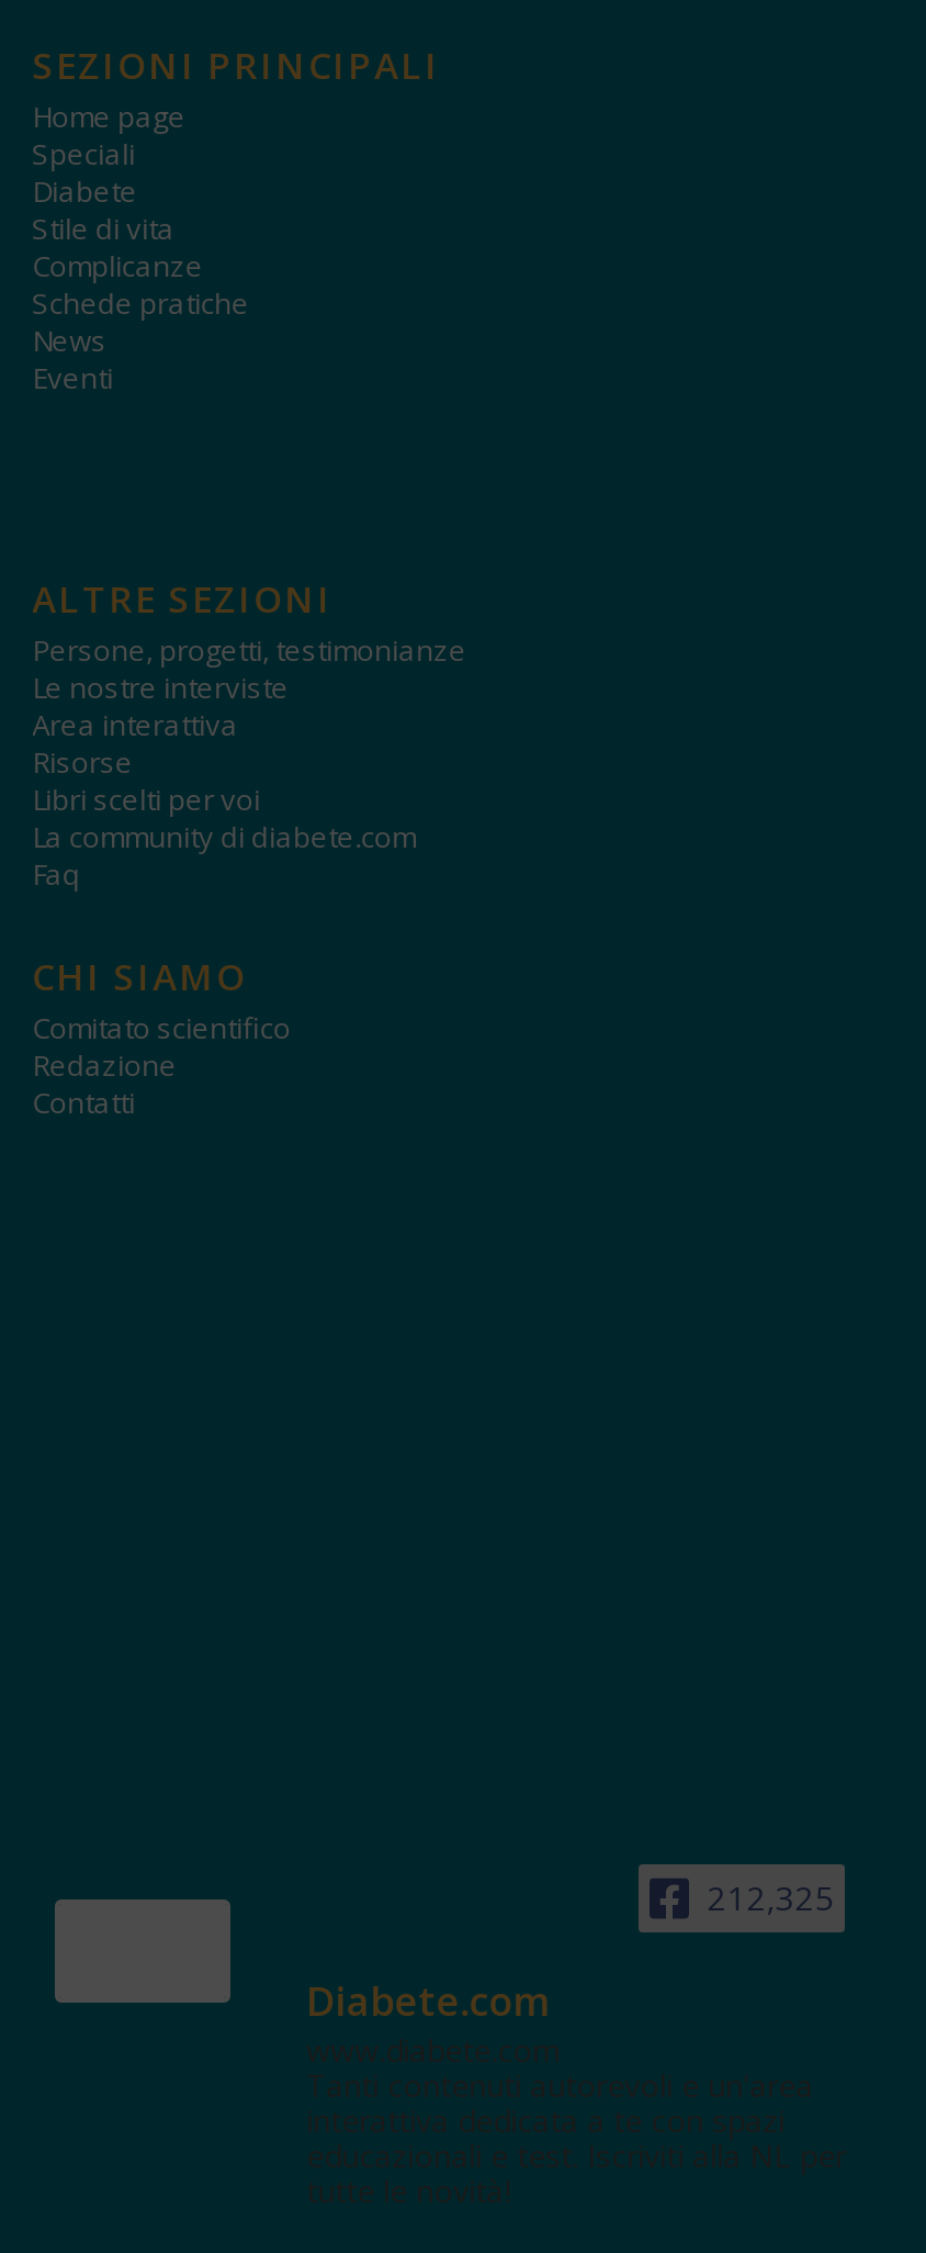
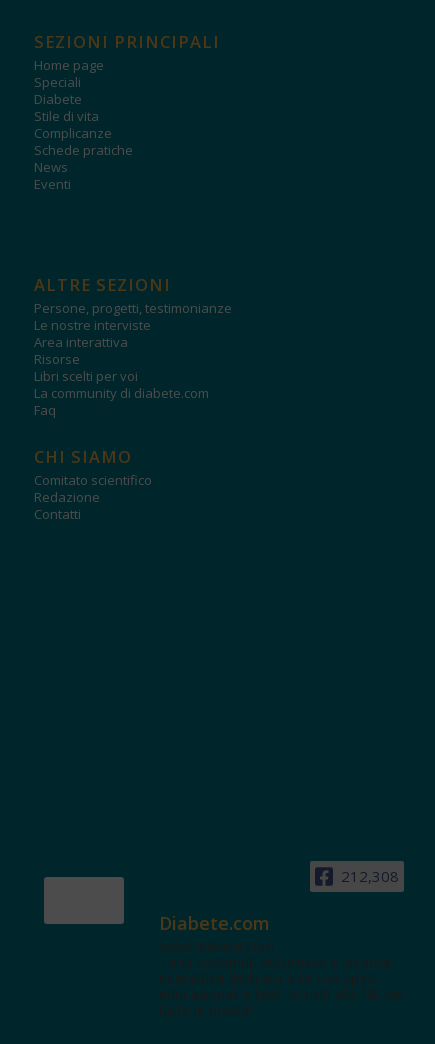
[707,1876,835,1920] 212,325 -> [341,866,399,886] 212,308

